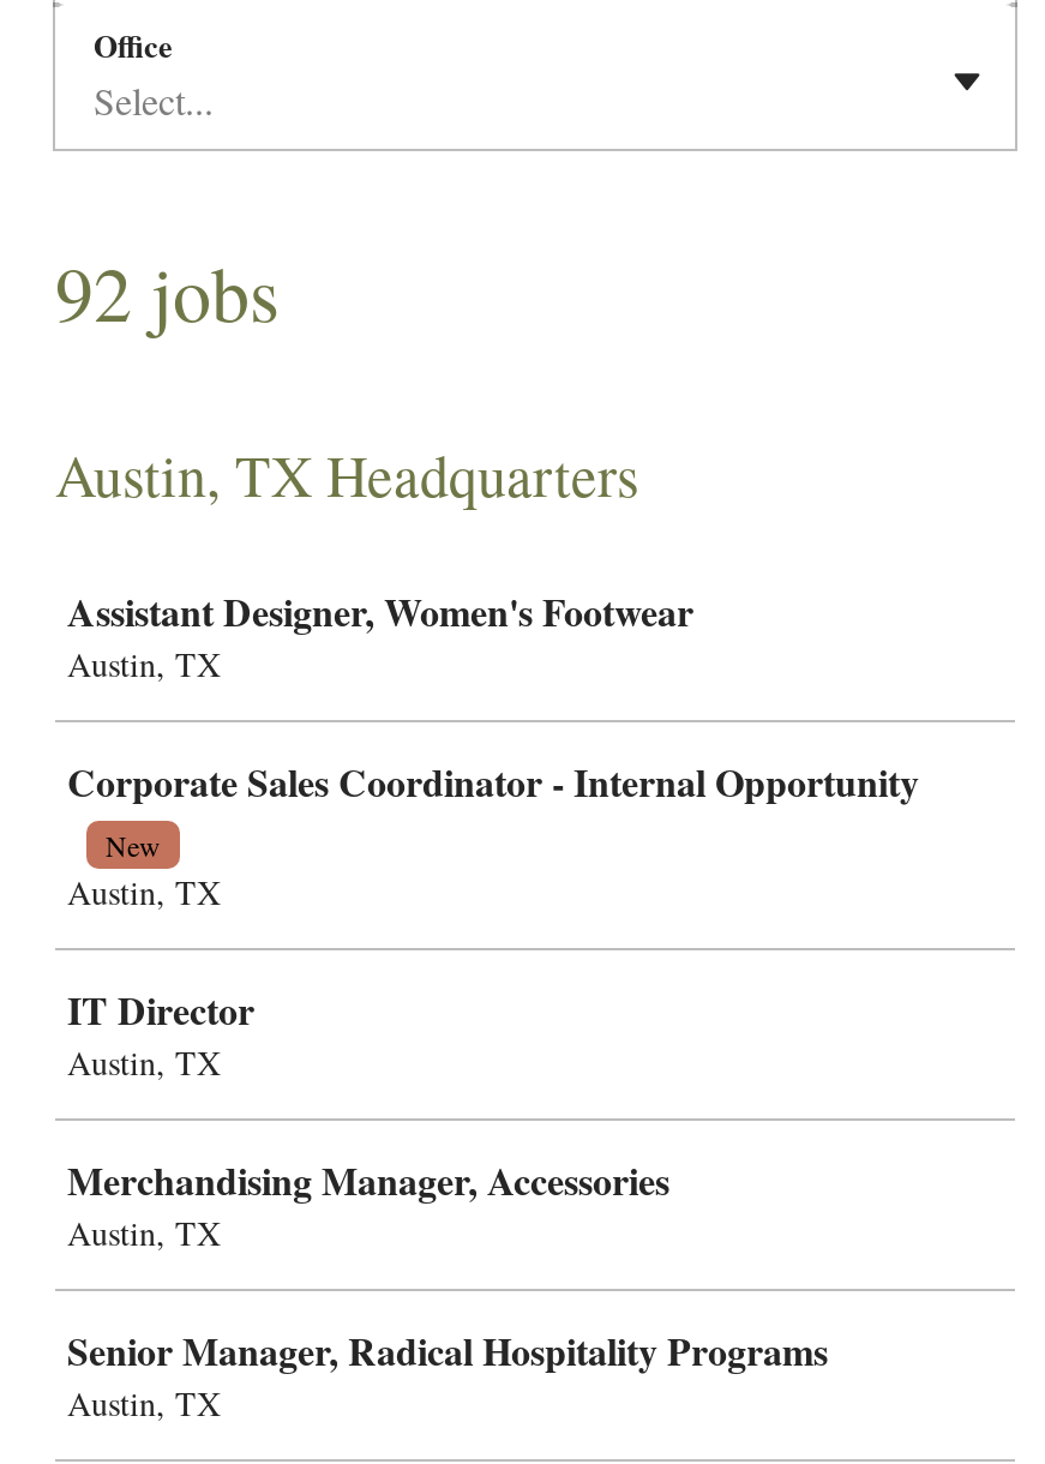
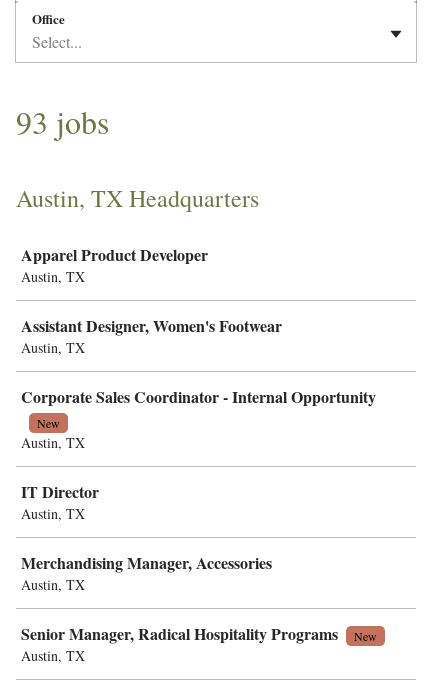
[55,240,278,343] 92 jobs -> [16,100,109,143] 93 jobs
none -> [21,243,208,286] Apparel Product Developer | Austin, TX
none -> [354,628,377,644] New

